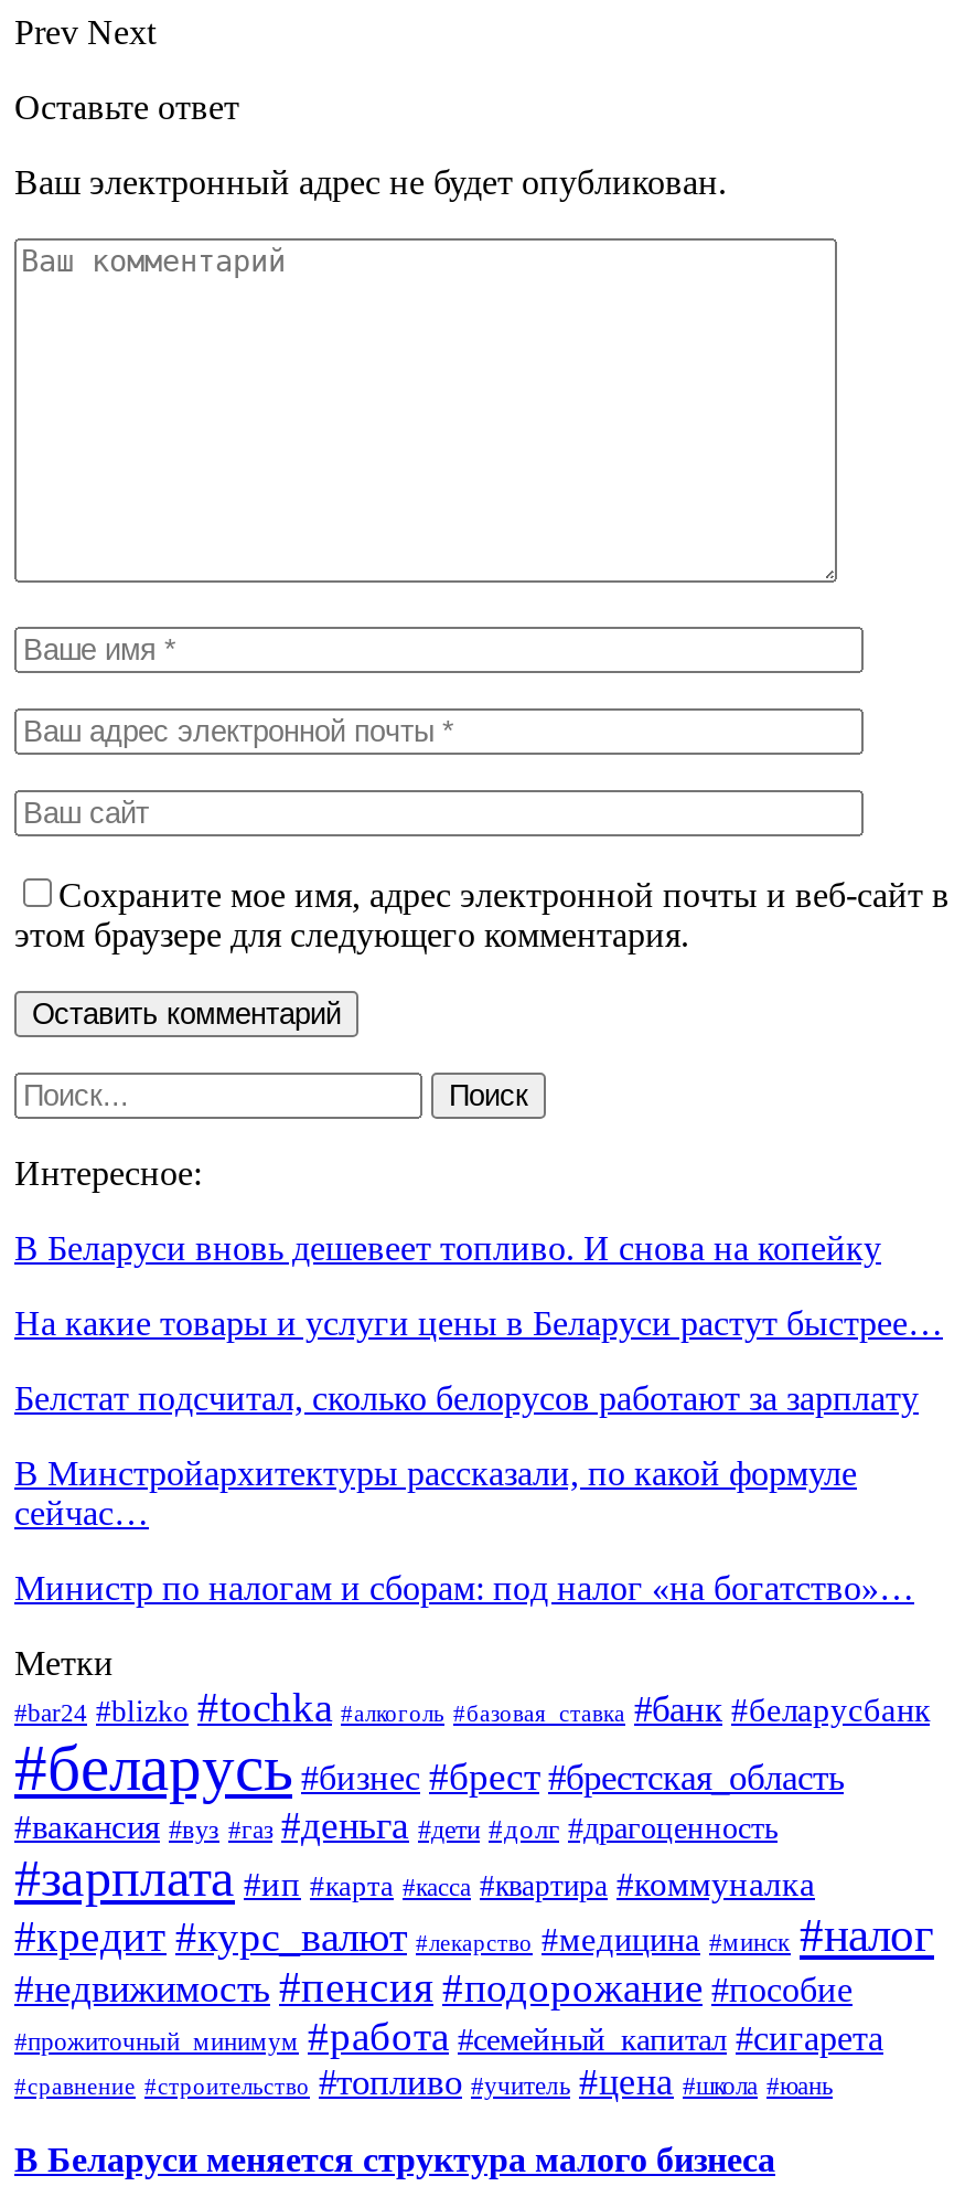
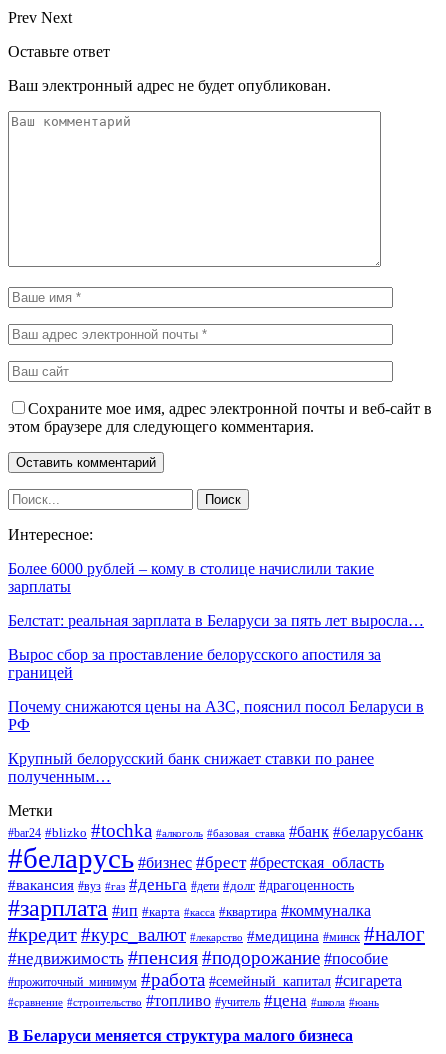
[14,1229,881,1267] В Беларуси вновь дешевеет топливо. И снова на копейку -> [8,560,374,595] Более 6000 рублей – кому в столице начислили такие | зарплаты
[14,1305,943,1342] На какие товары и услуги цены в Беларуси растут быстрее… -> [8,612,424,629] Белстат: реальная зарплата в Беларуси за пять лет выросла…
[14,1380,919,1417] Белстат подсчитал, сколько белорусов работают за зарплату -> [8,646,381,681] Вырос сбор за проставление белорусского апостиля за | границей
[14,1455,857,1532] В Минстройархитектуры рассказали, по какой формуле | сейчас… -> [8,698,424,733] Почему снижаются цены на АЗС, пояснил посол Беларуси в | РФ
[14,1569,914,1607] Министр по налогам и сборам: под налог «на богатство»… -> [8,750,374,785] Крупный белорусский банк снижает ставки по ранее | полученным…

